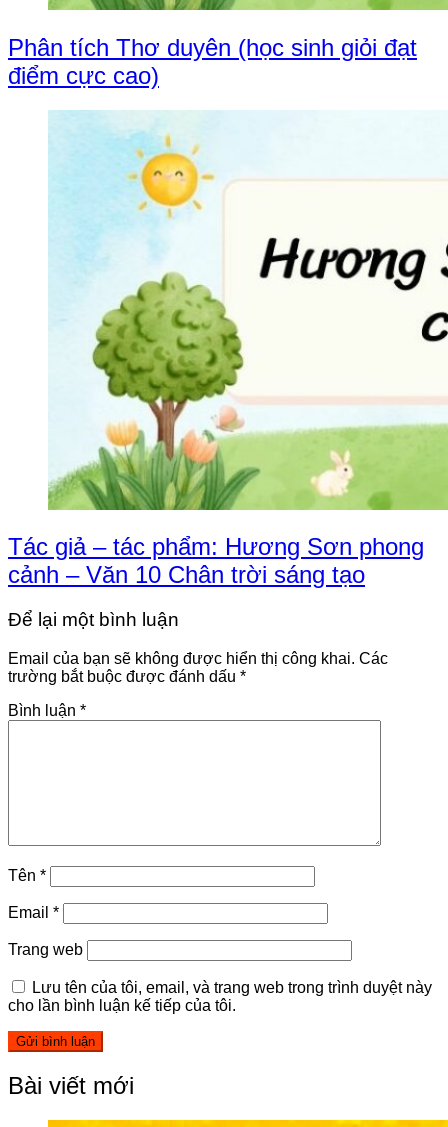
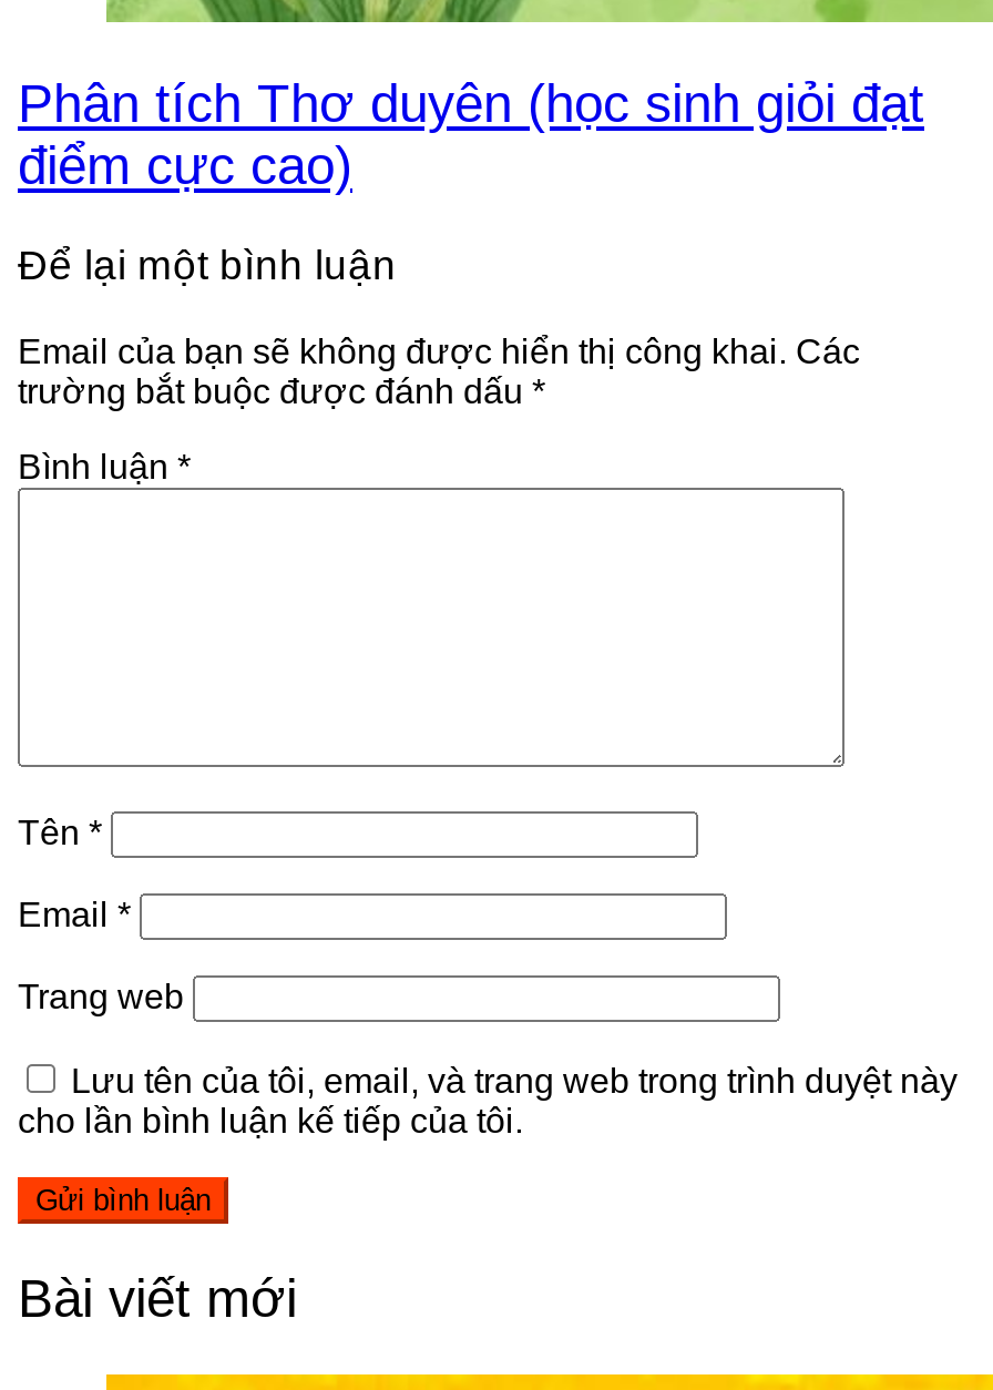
[8,110,445,588] [image] | Tác giả – tác phẩm: Hương Sơn phong | cảnh – Văn 10 Chân trời sáng tạo -> none

